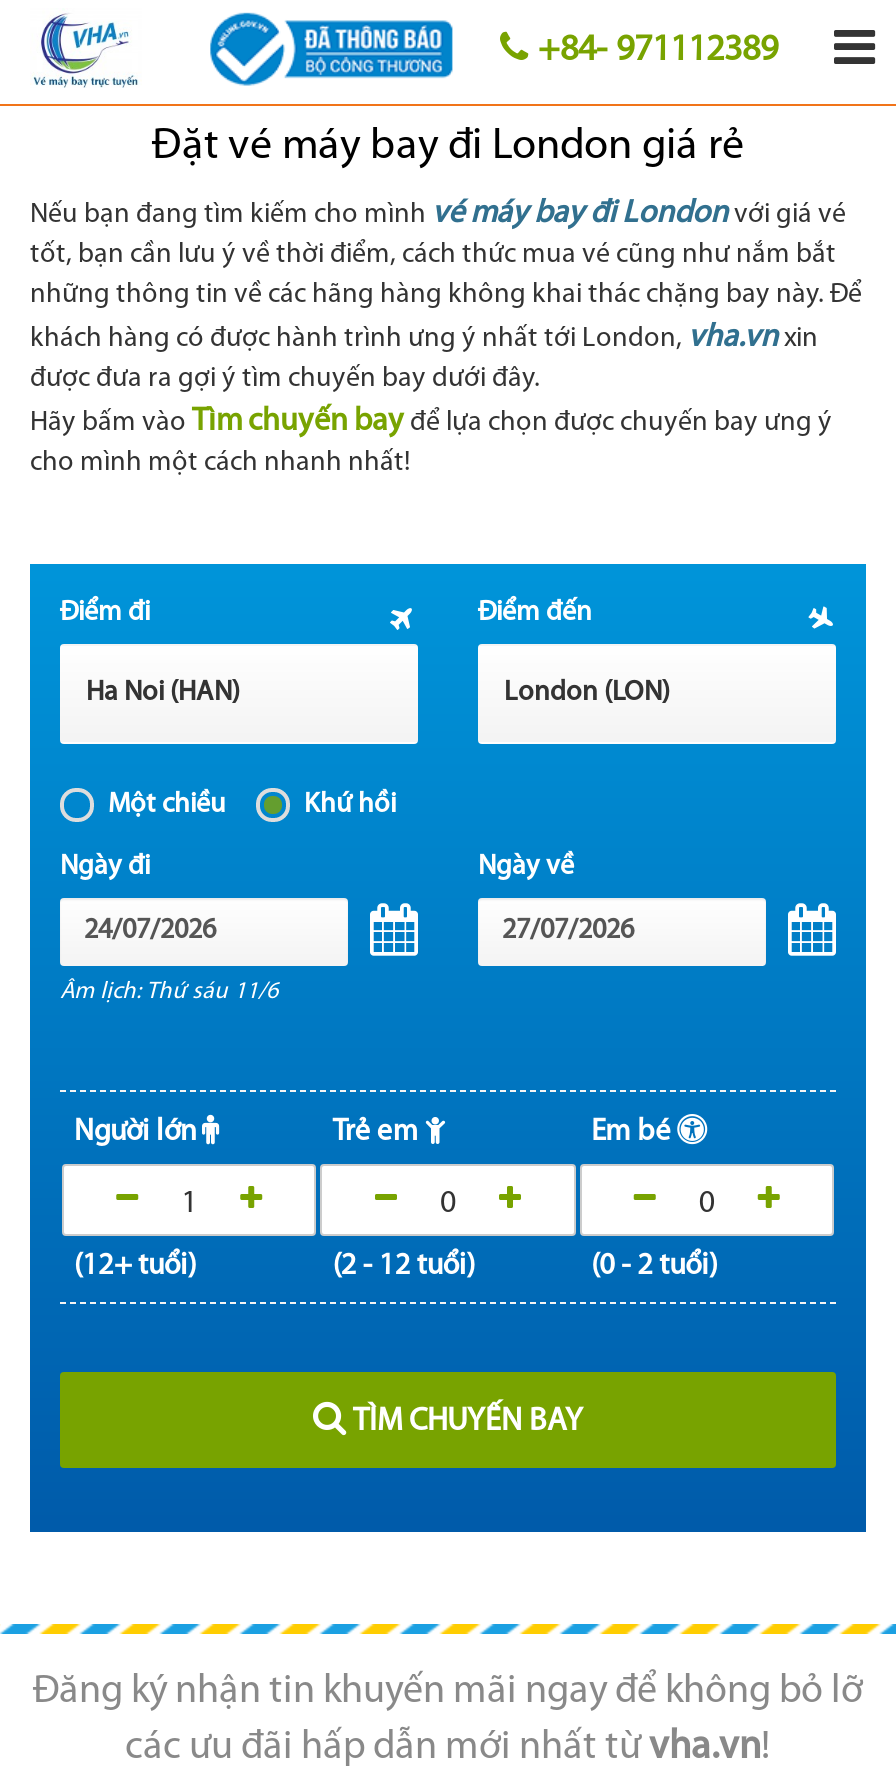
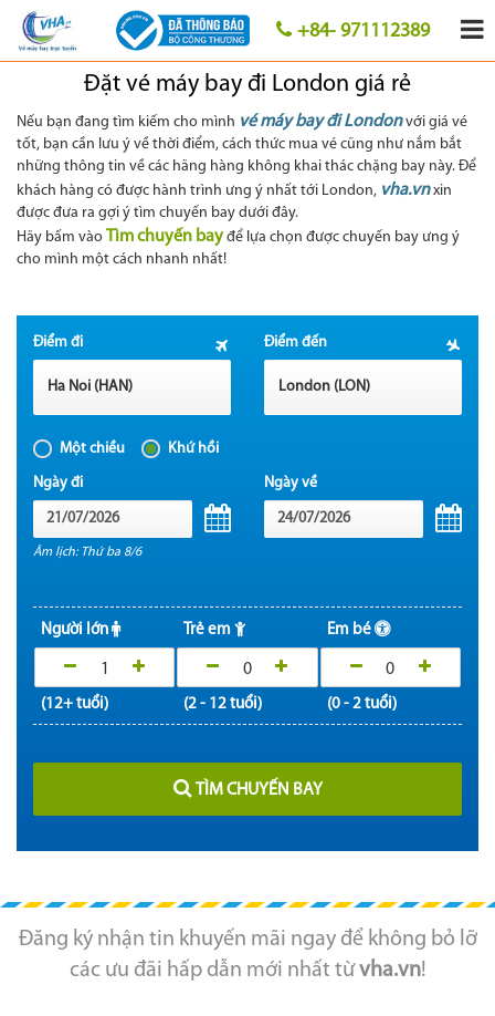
[60,980,278,1004] Âm lịch: Thứ sáu 11/6 -> [33,546,141,559] Âm lịch: Thứ ba 8/6

